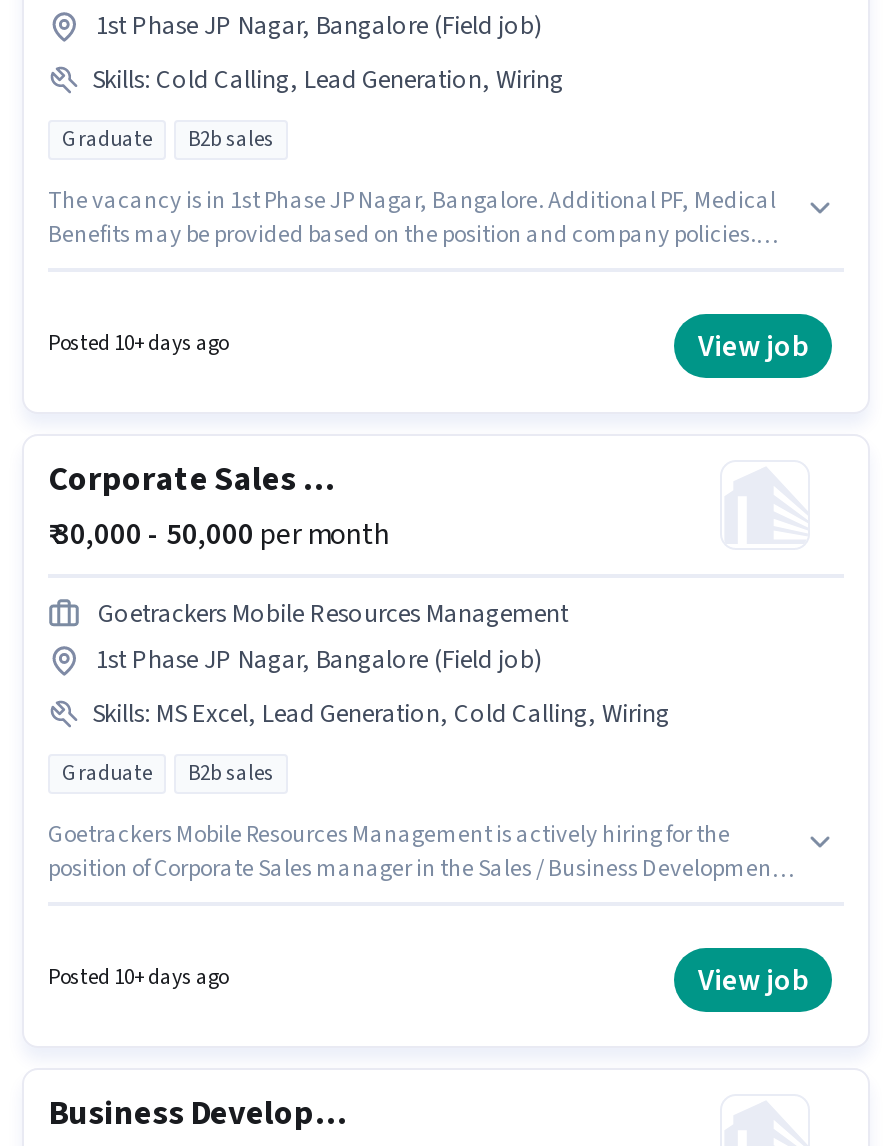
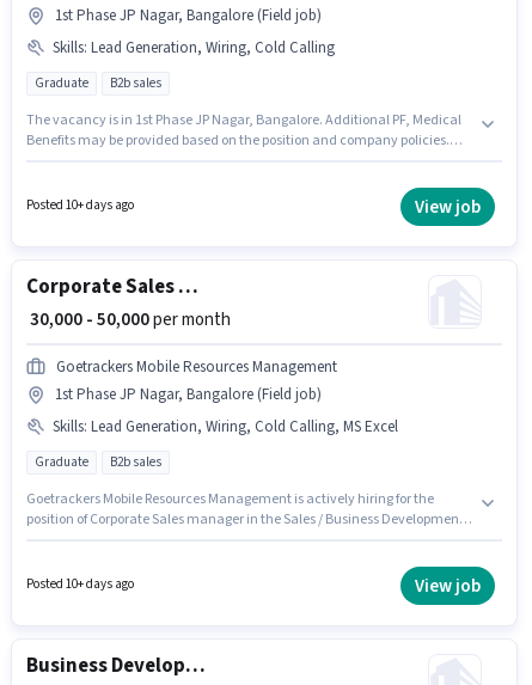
[92,63,564,99] Skills: Cold Calling, Lead Generation, Wiring -> [53,38,335,59] Skills: Lead Generation, Wiring, Cold Calling
[92,697,670,733] Skills: MS Excel, Lead Generation, Cold Calling, Wiring -> [53,416,398,438] Skills: Lead Generation, Wiring, Cold Calling, MS Excel

